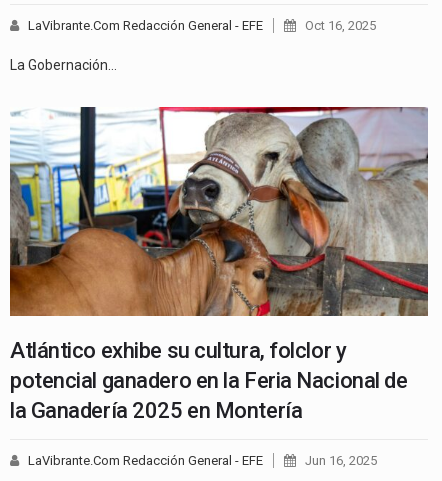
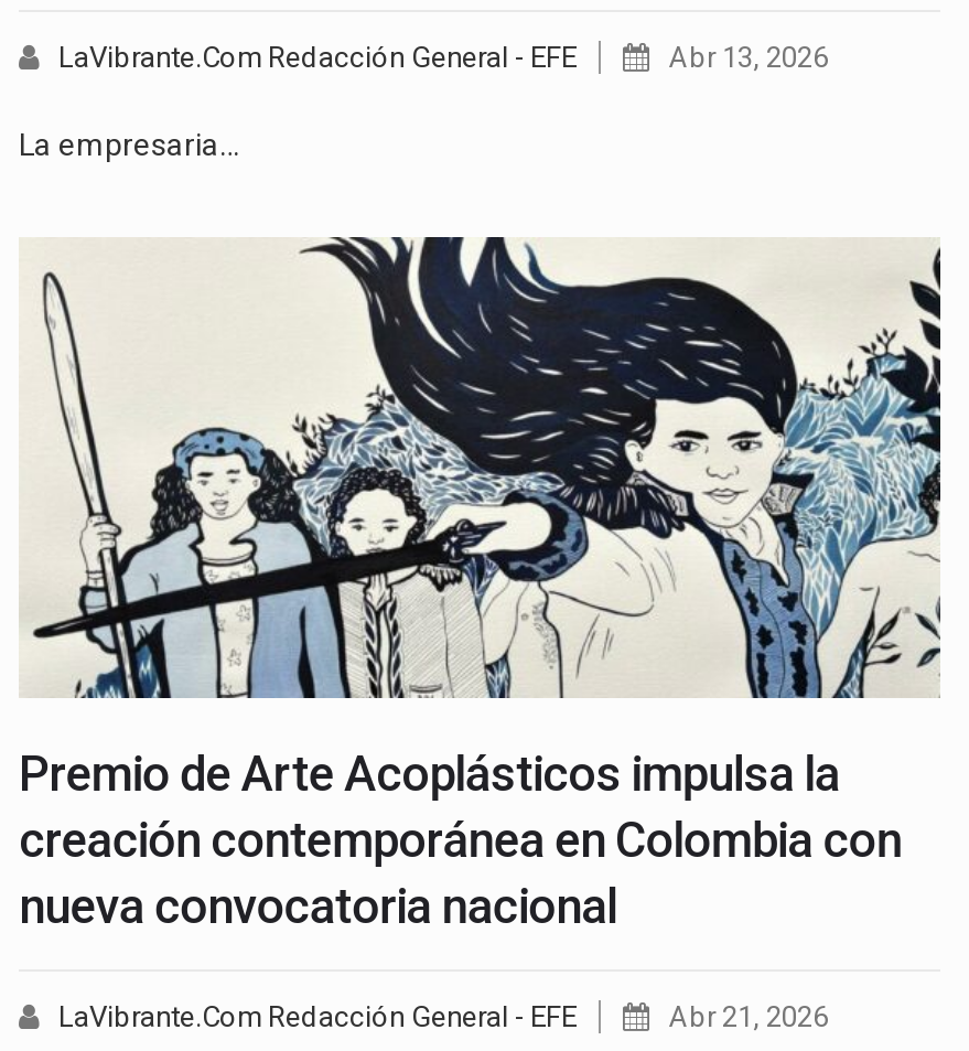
[305,18,376,33] Oct 16, 2025 -> [669,41,828,74] Abr 13, 2026
[10,57,117,73] La Gobernación… -> [19,127,239,163] La empresaria…
[9,106,429,423] [image] | Atlántico exhibe su cultura, folclor y | potencial ganadero en la Feria Nacional de | la Ganadería 2025 en Montería -> [19,235,943,935] [image] | Premio de Arte Acoplásticos impulsa la | creación contemporánea en Colombia con | nueva convocatoria nacional
[305,453,377,468] Jun 16, 2025 -> [669,1001,828,1034] Abr 21, 2026

